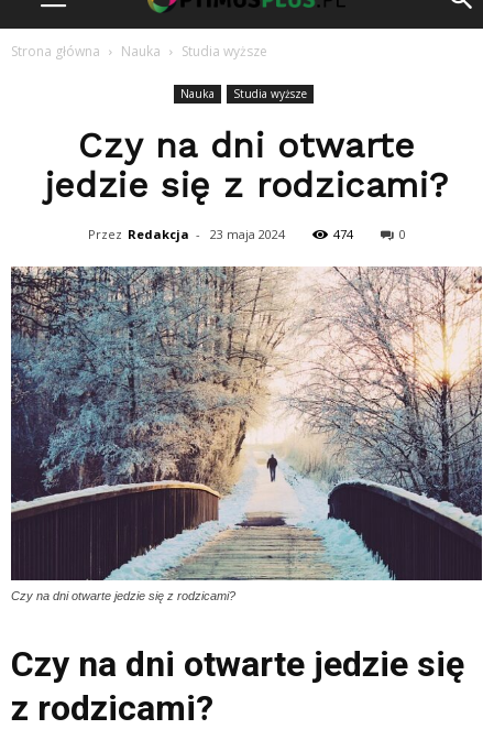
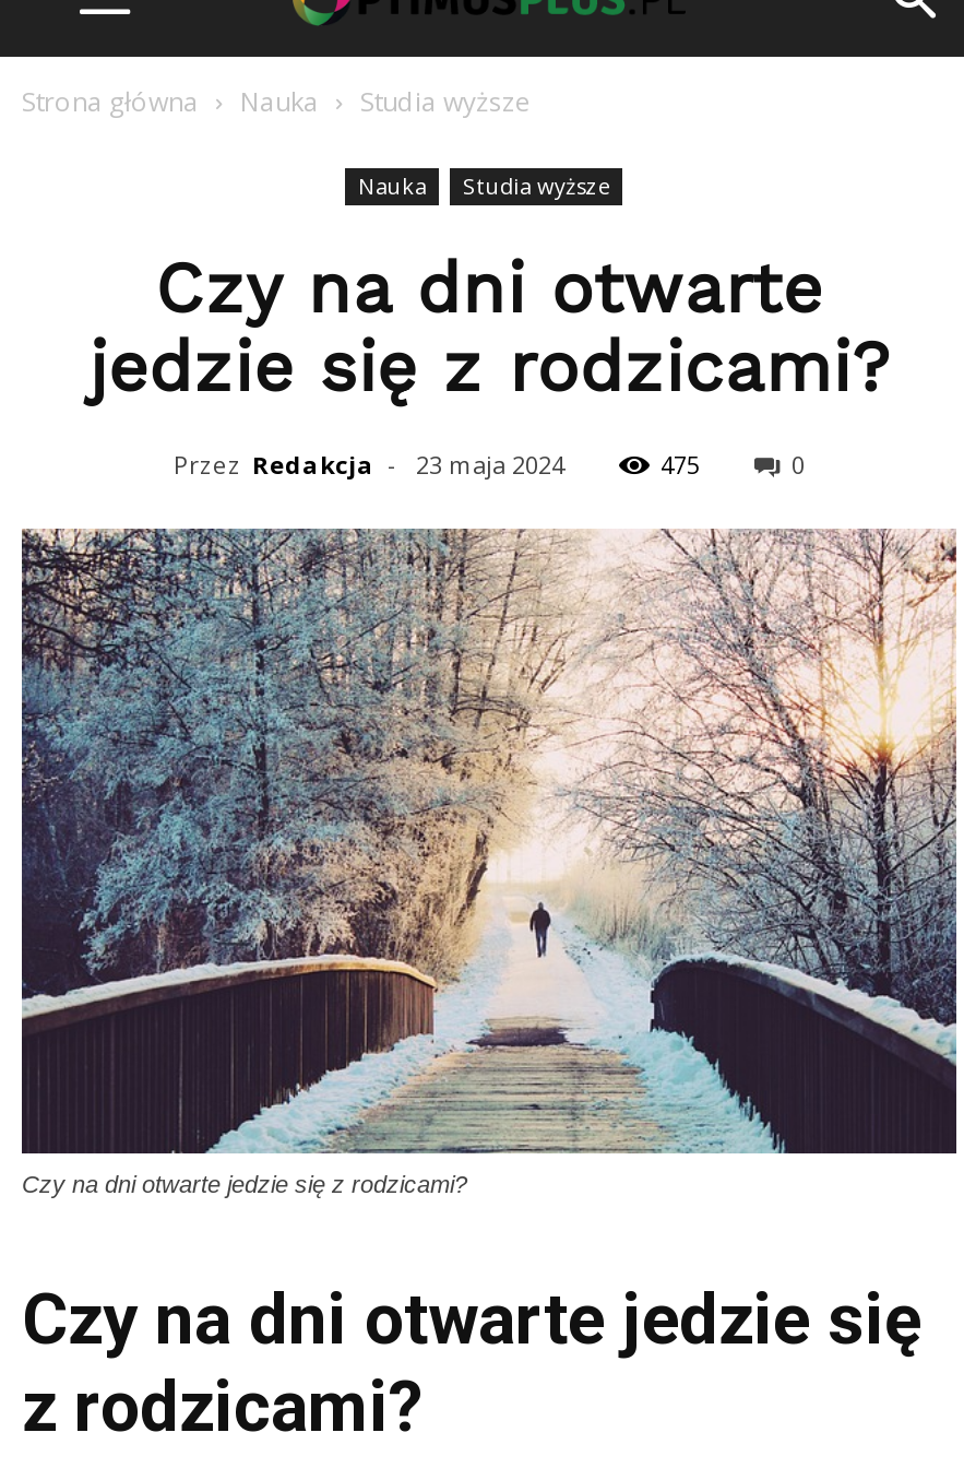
[333,226,353,242] 474 -> [660,448,700,481] 475

